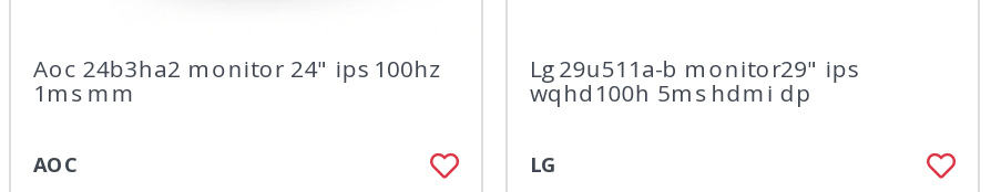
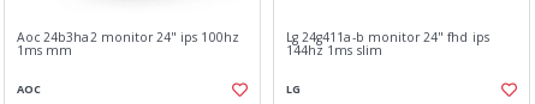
[530,53,857,108] Lg 29u511a-b monitor29" ips | wqhd100h 5ms hdmi dp -> [286,29,489,59] Lg 24g411a-b monitor 24" fhd ips | 144hz 1ms slim

